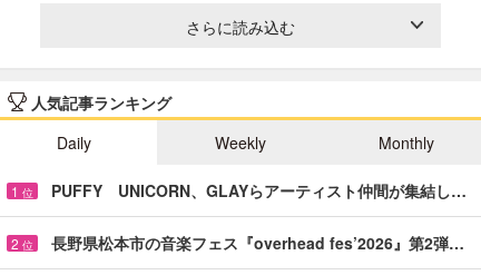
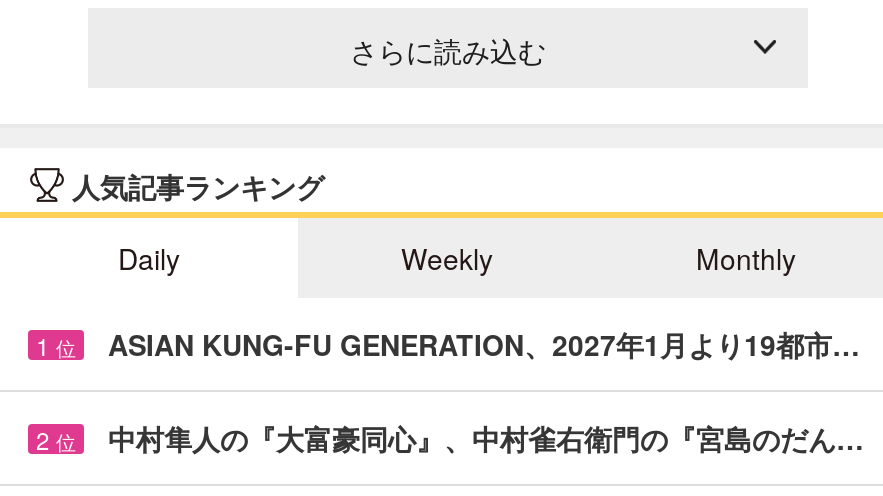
[51,179,467,201] PUFFY UNICORN、GLAYらアーティスト仲間が集結し… -> [108,324,860,364] ASIAN KUNG-FU GENERATION、2027年1月より19都市…
[51,231,464,254] 長野県松本市の音楽フェス『overhead fes’2026』第2弾… -> [108,418,864,458] 中村隼人の『大富豪同心』、中村雀右衛門の『宮島のだん…

